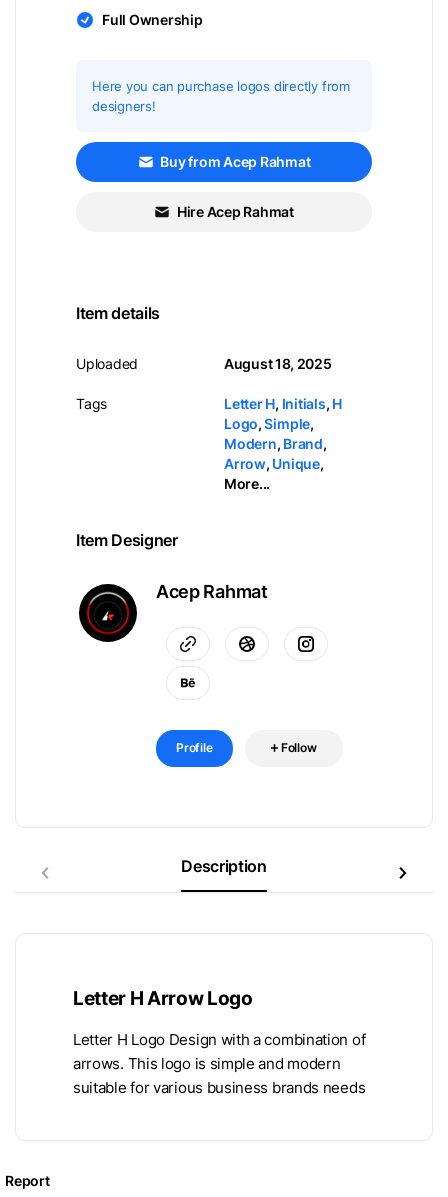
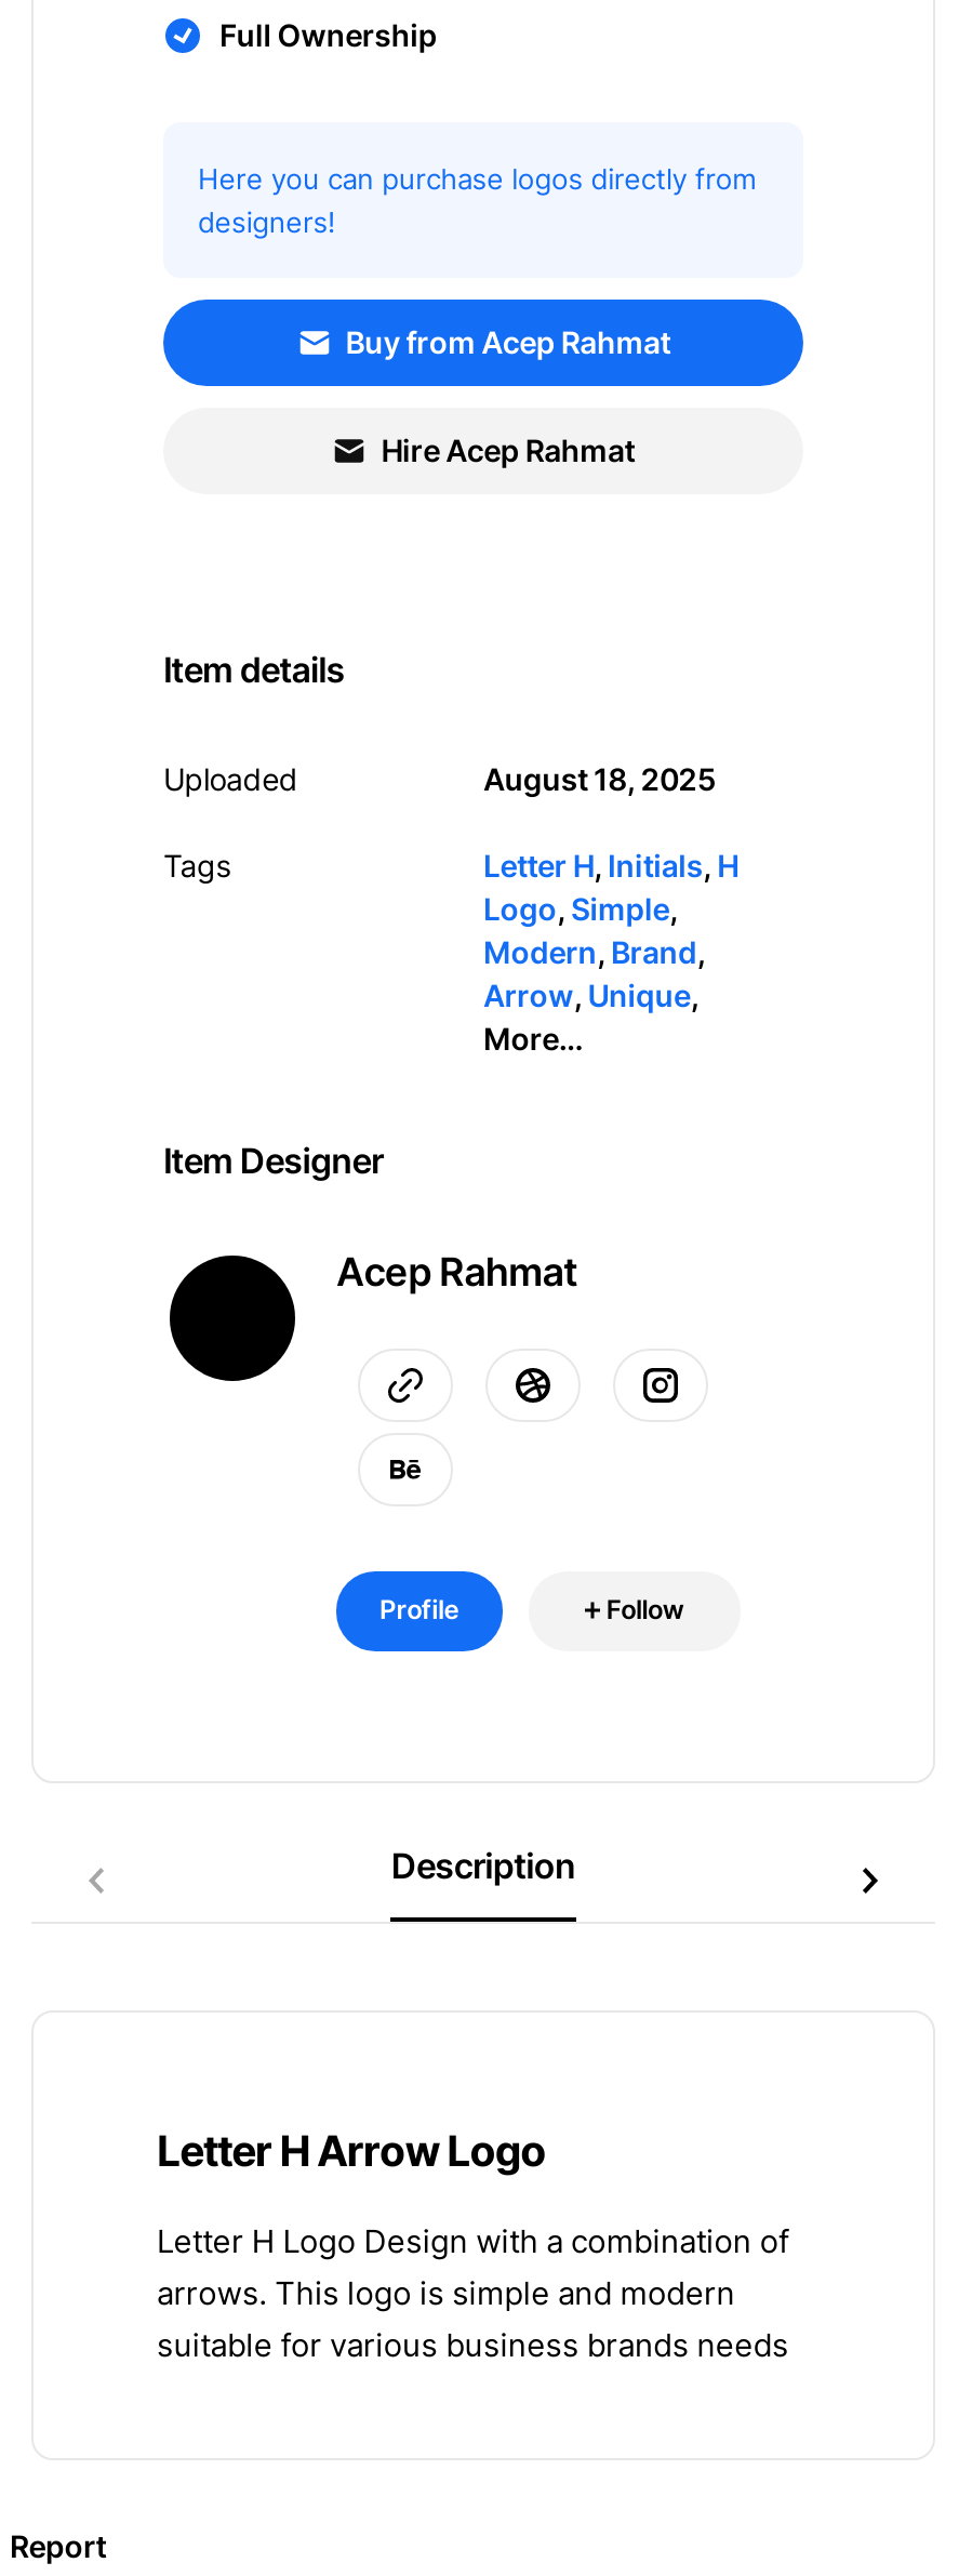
[86,591,130,635] [image] -> none

